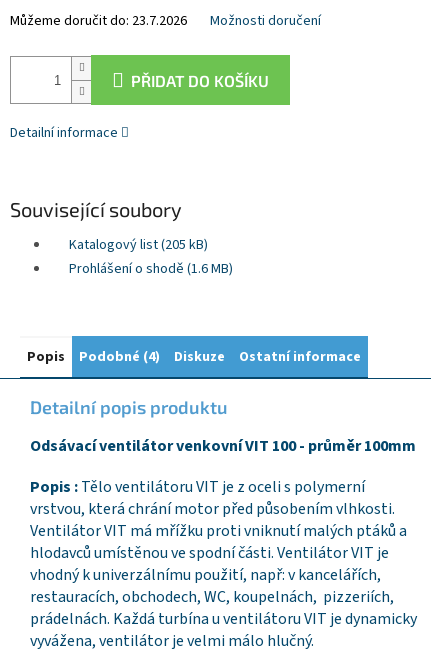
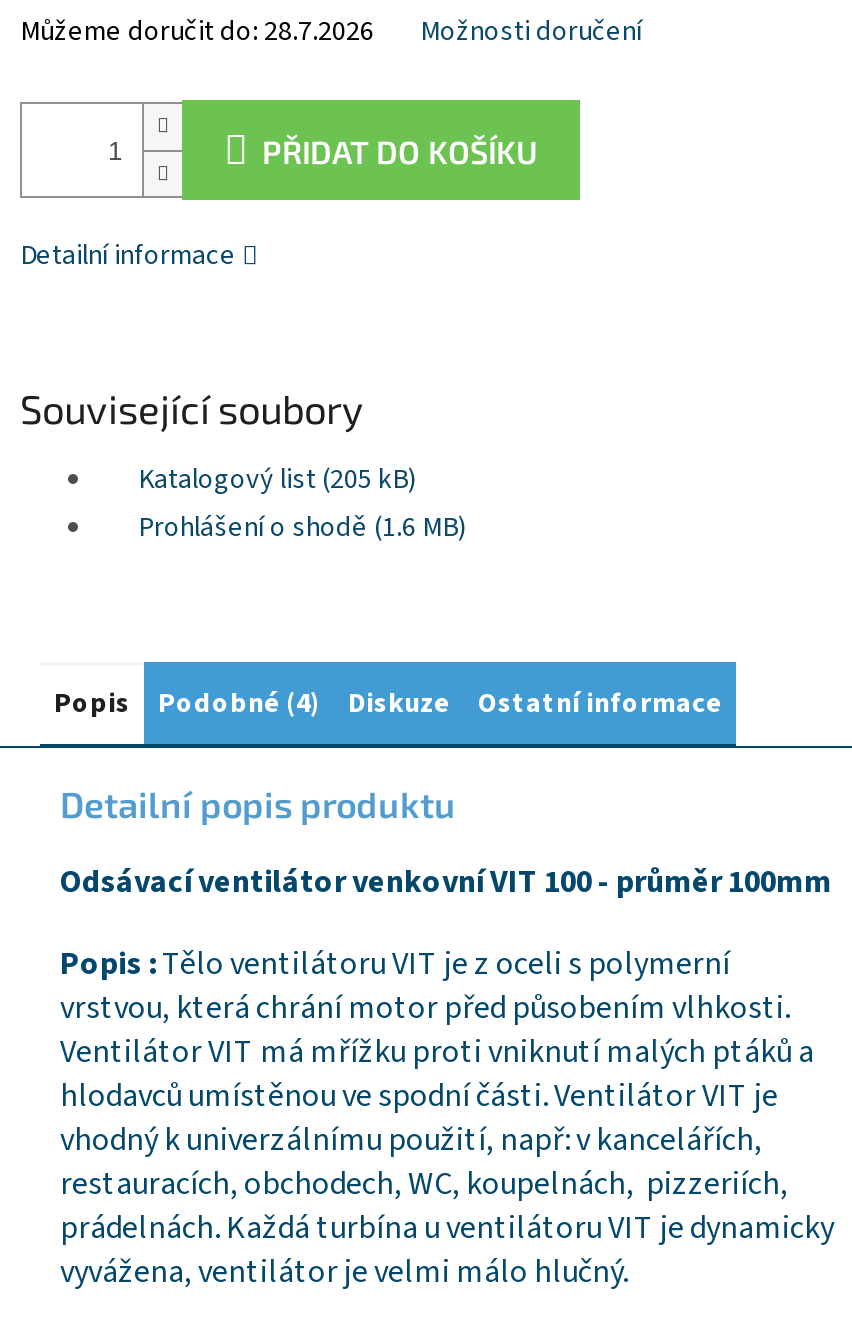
[10,11,187,31] Můžeme doručit do: 23.7.2026 -> [20,12,374,52] Můžeme doručit do: 28.7.2026

